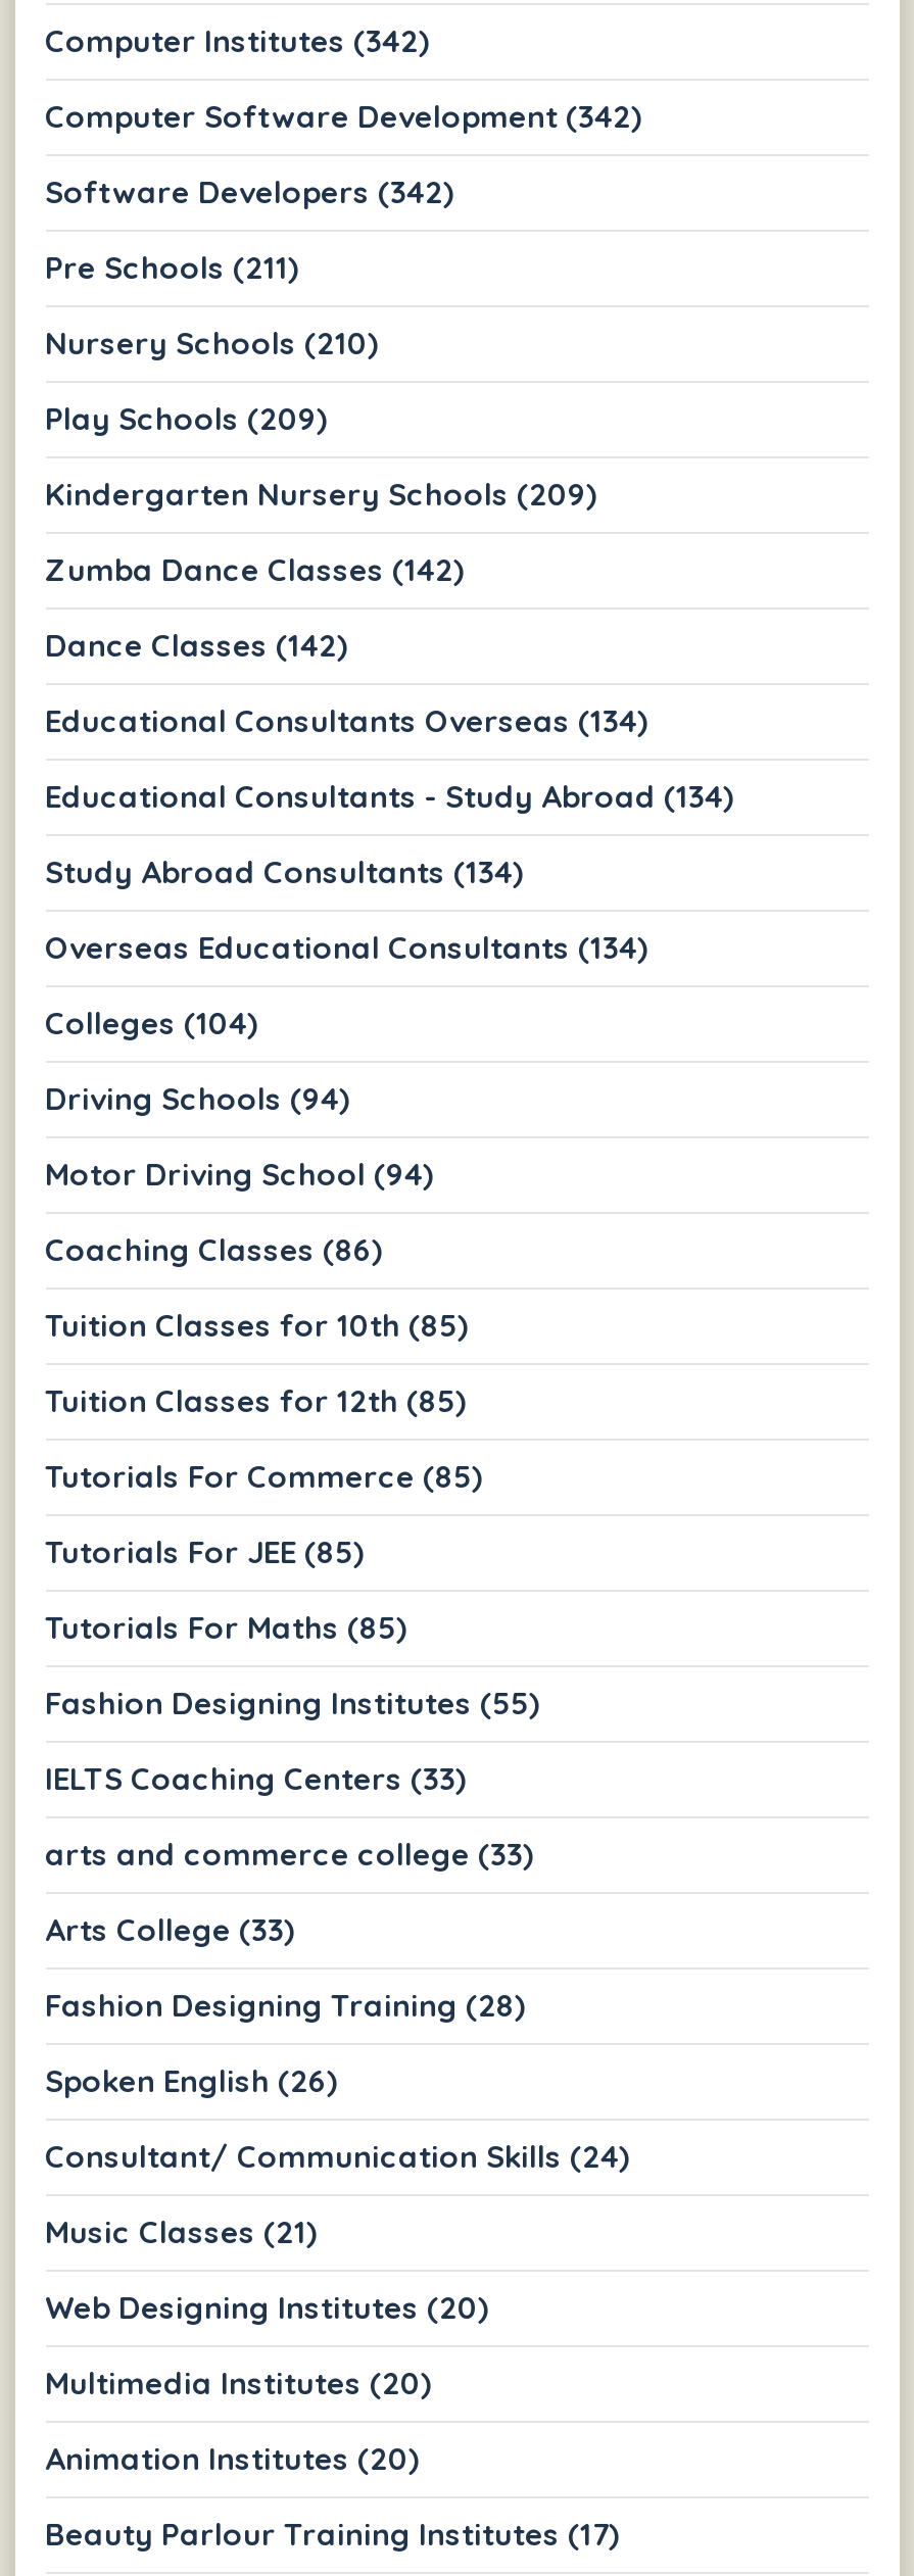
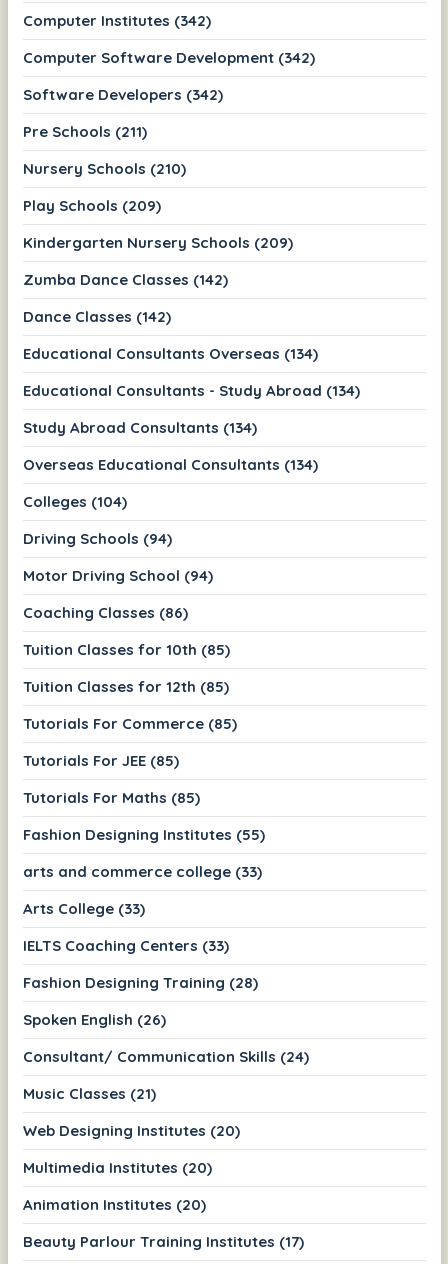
moved [45,1759,466,1798] -> [22,936,228,955]: IELTS Coaching Centers (33)
moved [45,1835,533,1949] -> [22,862,261,918]: arts and commerce college (33) | Arts College (33)

